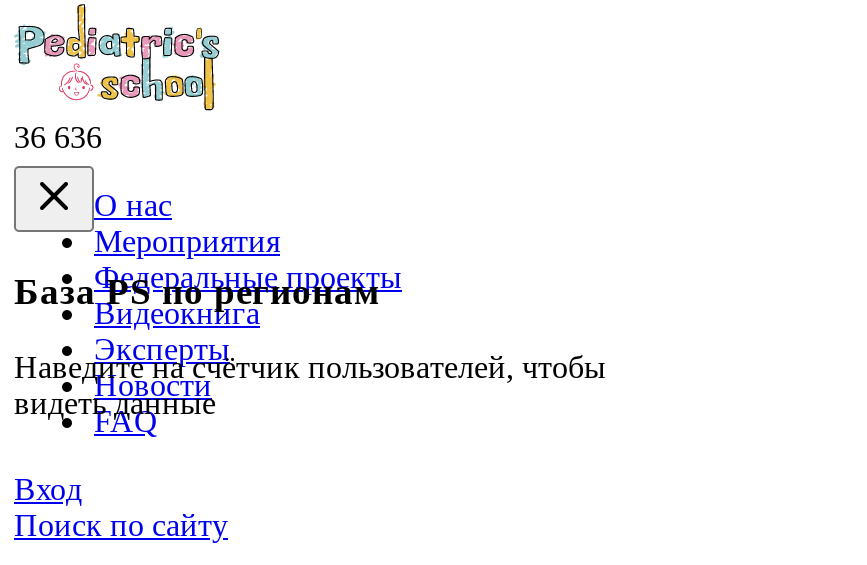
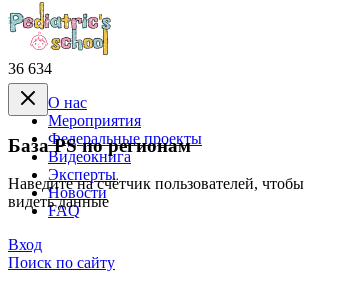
[14,120,102,154] 36 636 -> [8,60,52,77] 36 634

